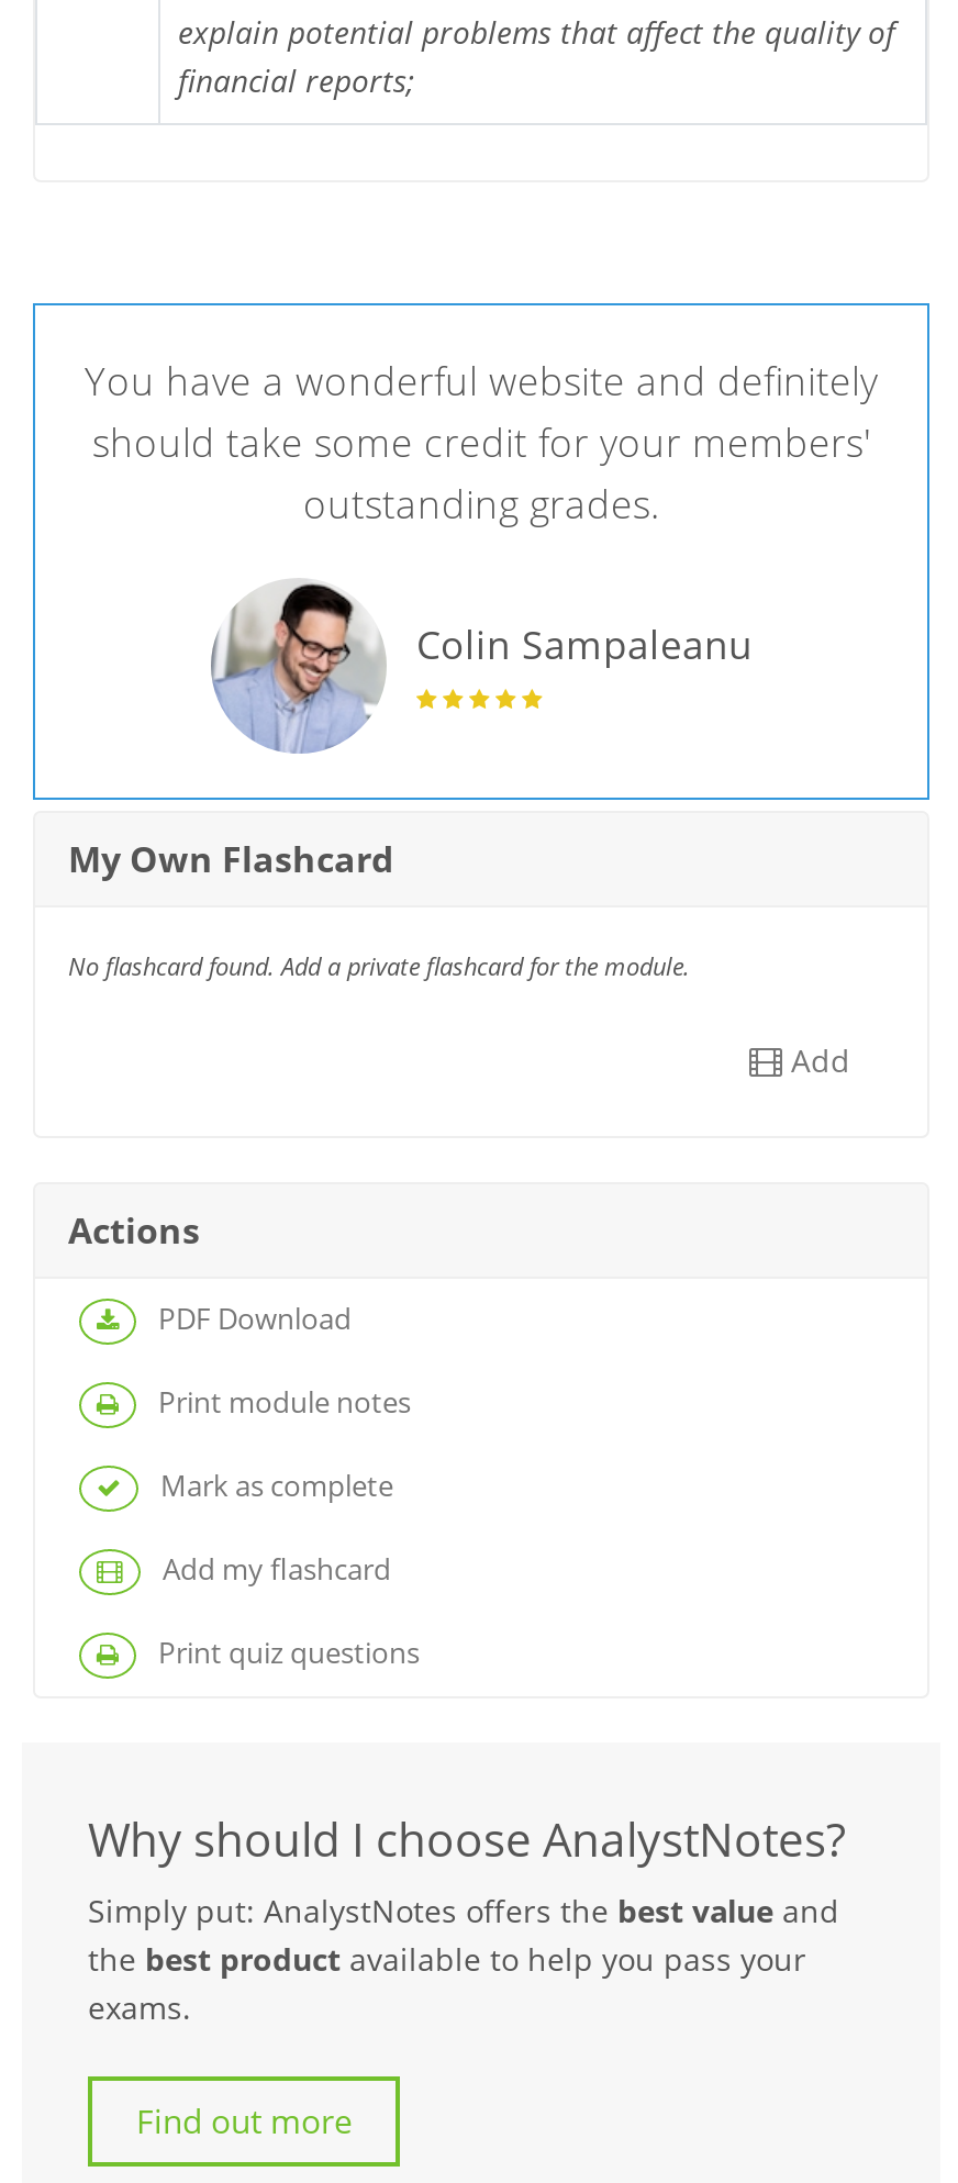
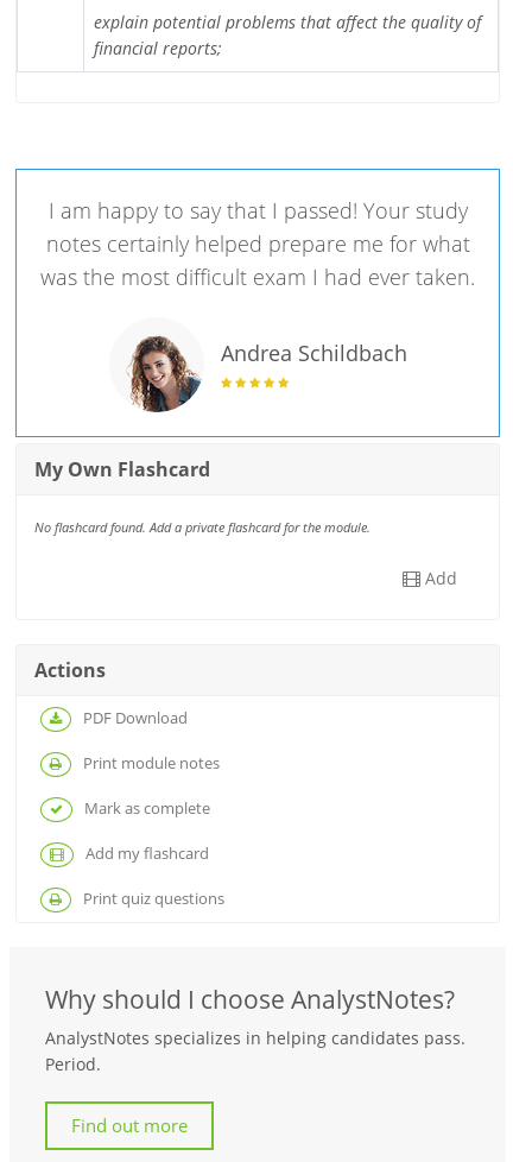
[85,354,878,530] You have a wonderful website and definitely | should take some credit for your members' | outstanding grades. -> [40,196,475,291] I am happy to say that I passed! Your study | notes certainly helped prepare me for what | was the most difficult exam I had ever taken.
[209,578,753,756] [image] | Colin Sampaleanu -> [112,318,407,413] [image] | Andrea Schildbach
[88,1890,839,2029] Simply put: AnalystNotes offers the best value and | the best product available to help you pass your | exams. -> [45,1027,465,1076] AnalystNotes specializes in helping candidates pass. | Period.

